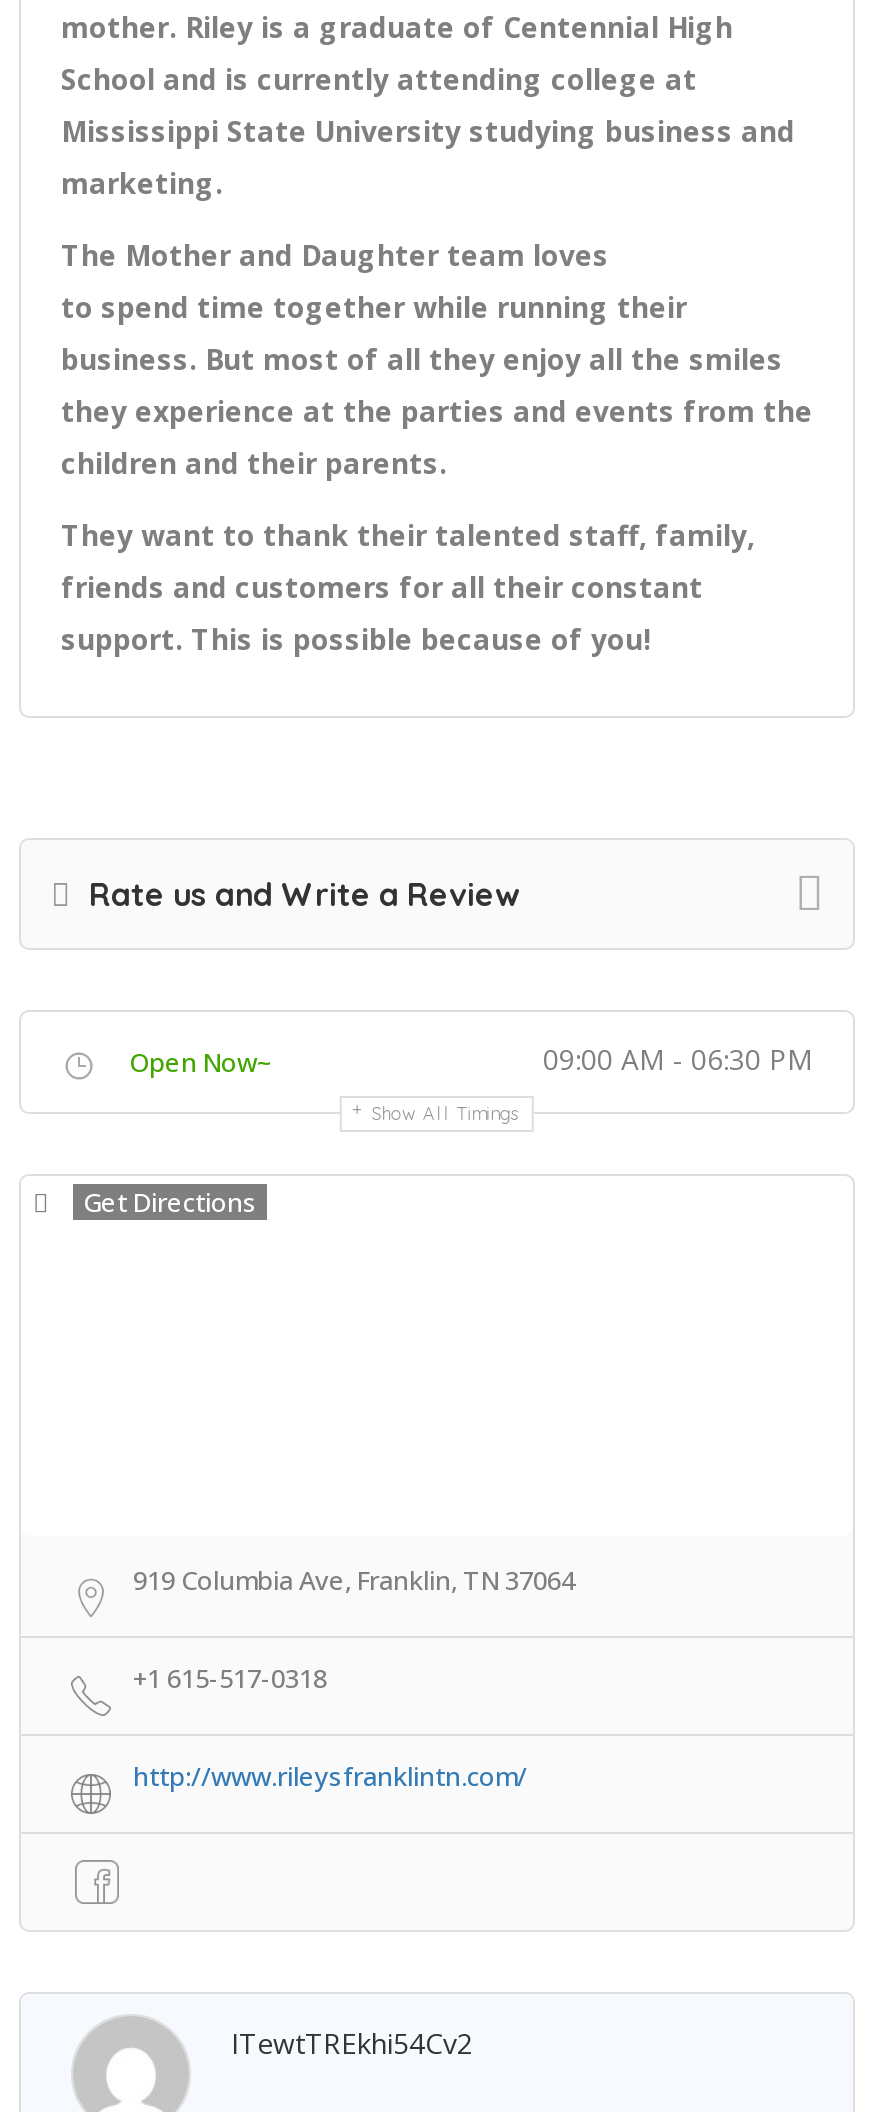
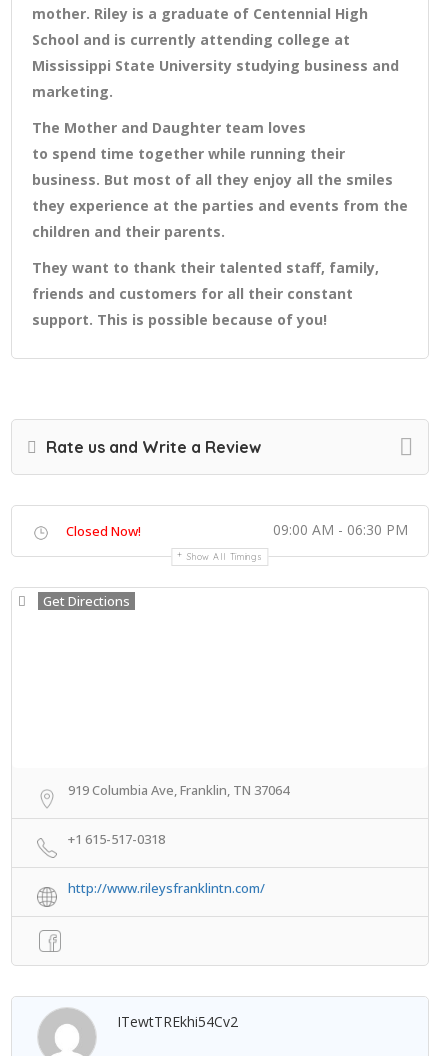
[129,1045,273,1081] Open Now~ -> [66,522,141,540] Closed Now!

